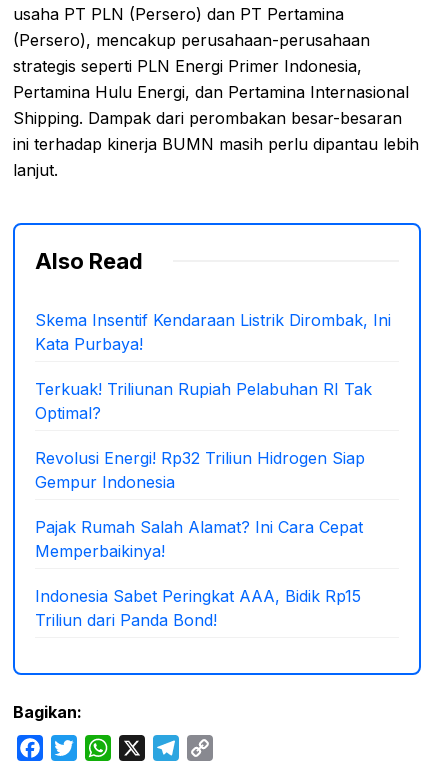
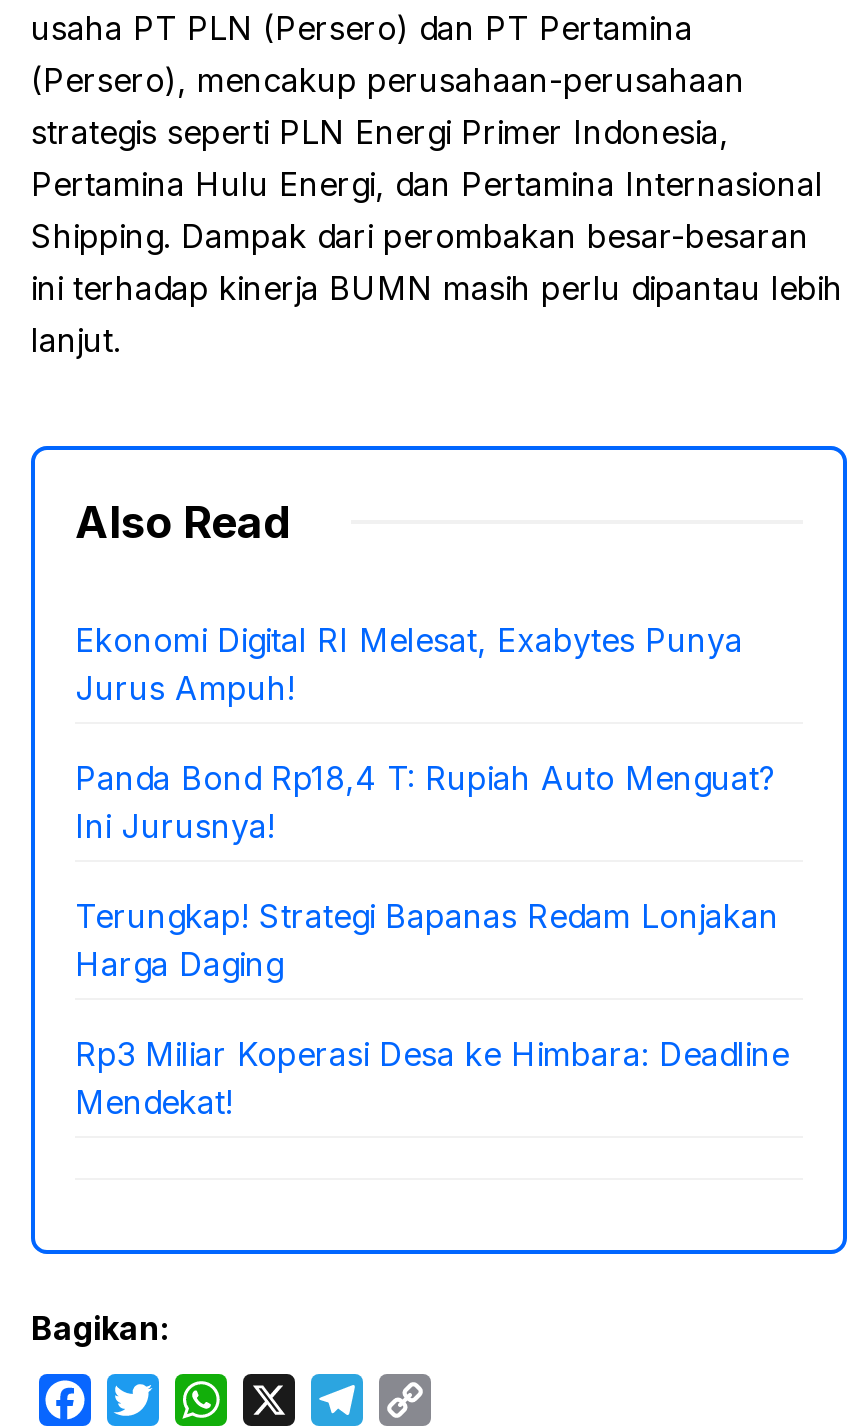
[35,310,391,630] Skema Insentif Kendaraan Listrik Dirombak, Ini | Kata Purbaya! | Terkuak! Triliunan Rupiah Pelabuhan RI Tak | Optimal? | Revolusi Energi! Rp32 Triliun Hidrogen Siap | Gempur Indonesia | Pajak Rumah Salah Alamat? Ini Cara Cepat | Memperbaikinya! | Indonesia Sabet Peringkat AAA, Bidik Rp15 | Triliun dari Panda Bond! -> [75,620,789,1122] Ekonomi Digital RI Melesat, Exabytes Punya | Jurus Ampuh! | Panda Bond Rp18,4 T: Rupiah Auto Menguat? | Ini Jurusnya! | Terungkap! Strategi Bapanas Redam Lonjakan | Harga Daging | Rp3 Miliar Koperasi Desa ke Himbara: Deadline | Mendekat!

